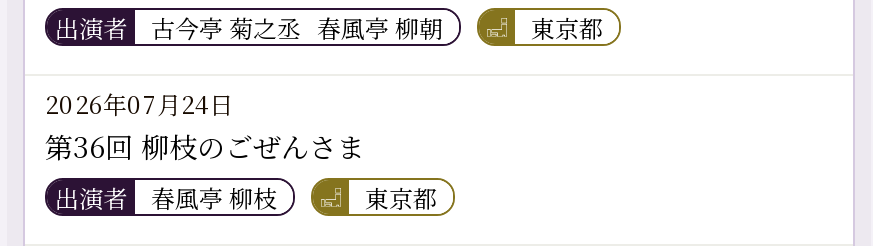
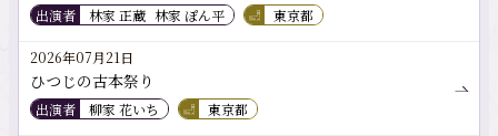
[151,9,443,43] 古今亭 菊之丞 春風亭 柳朝 -> [89,5,225,24] 林家 正蔵 林家 ぽん平
[45,86,365,166] 2026年07月24日 | 第36回 柳枝のごぜんさま -> [30,48,155,92] 2026年07月21日 | ひつじの古本祭り
[151,179,277,213] 春風亭 柳枝 -> [89,99,159,118] 柳家 花いち

